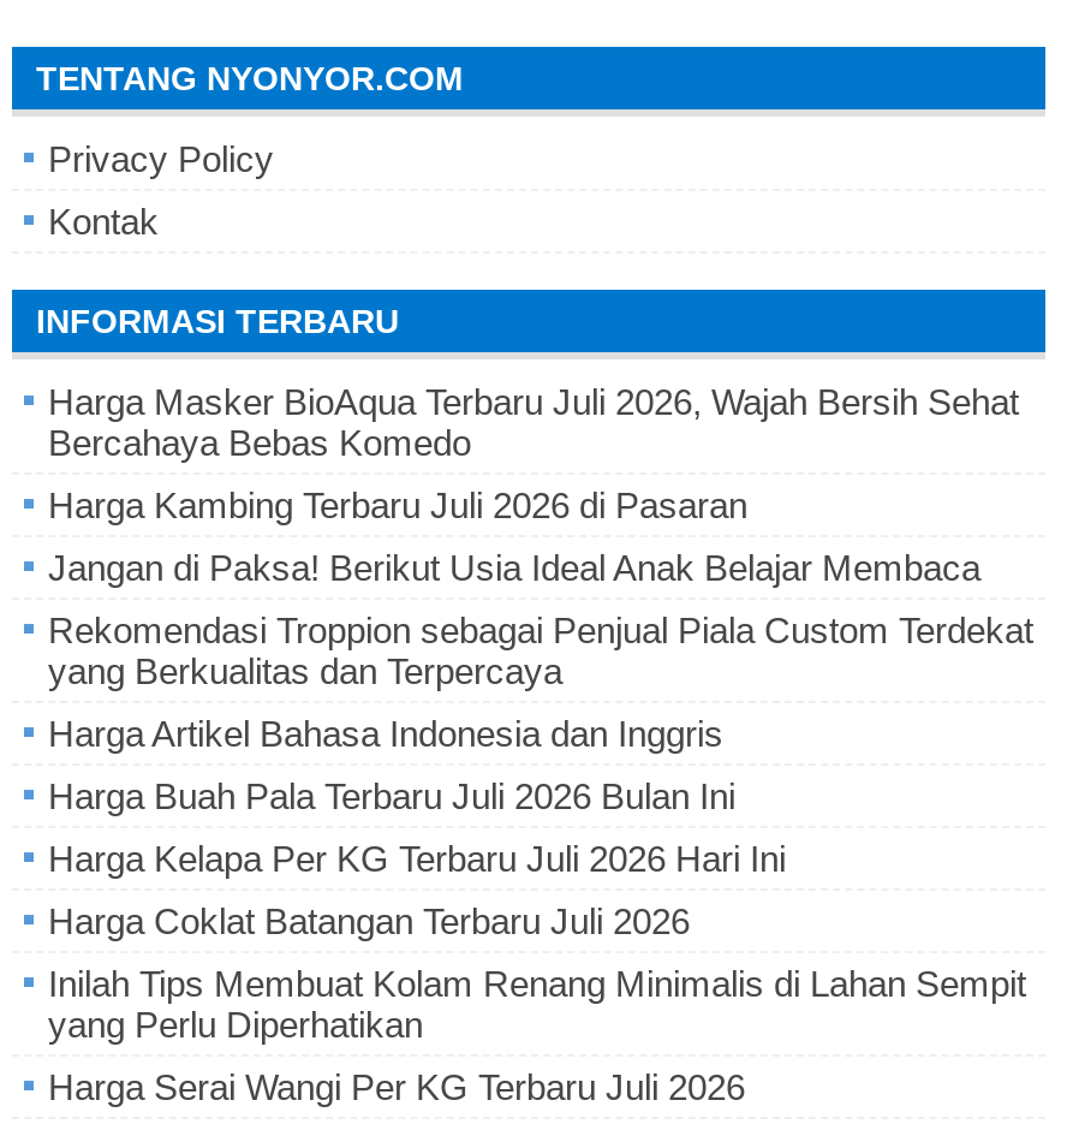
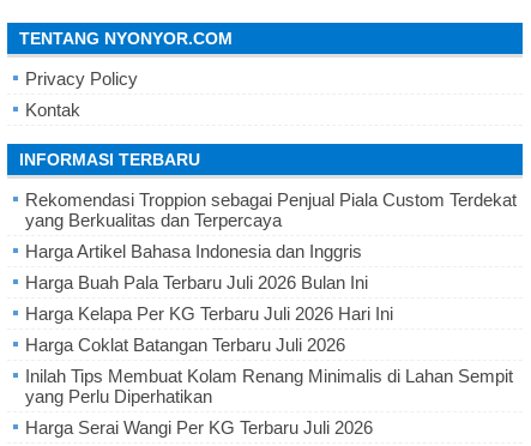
[48,381,1019,588] Harga Masker BioAqua Terbaru Juli 2026, Wajah Bersih Sehat | Bercahaya Bebas Komedo | Harga Kambing Terbaru Juli 2026 di Pasaran | Jangan di Paksa! Berikut Usia Ideal Anak Belajar Membaca -> none

